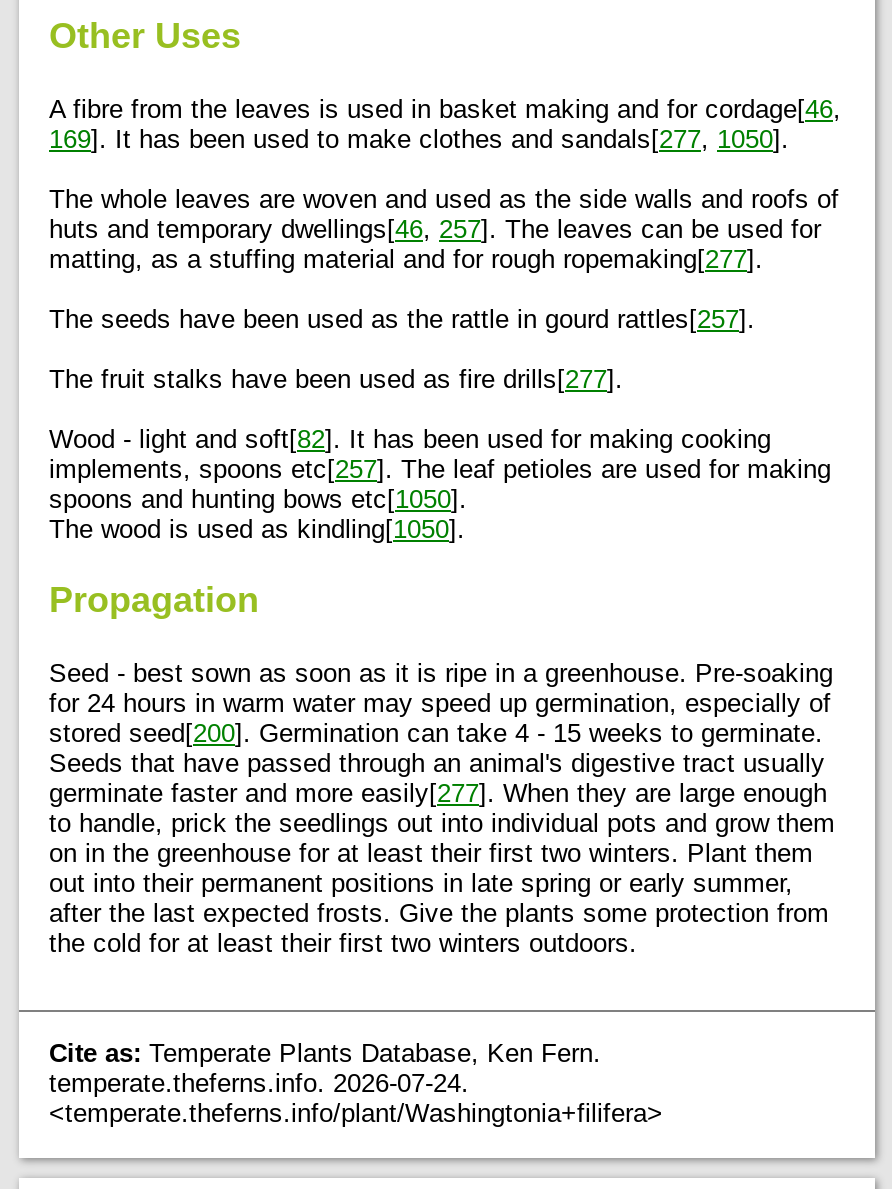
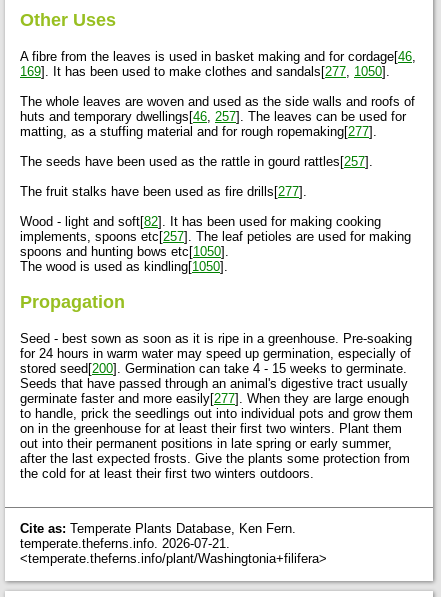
[49,1068,469,1098] temperate.theferns.info. 2026-07-24. -> [20,536,230,551] temperate.theferns.info. 2026-07-21.

